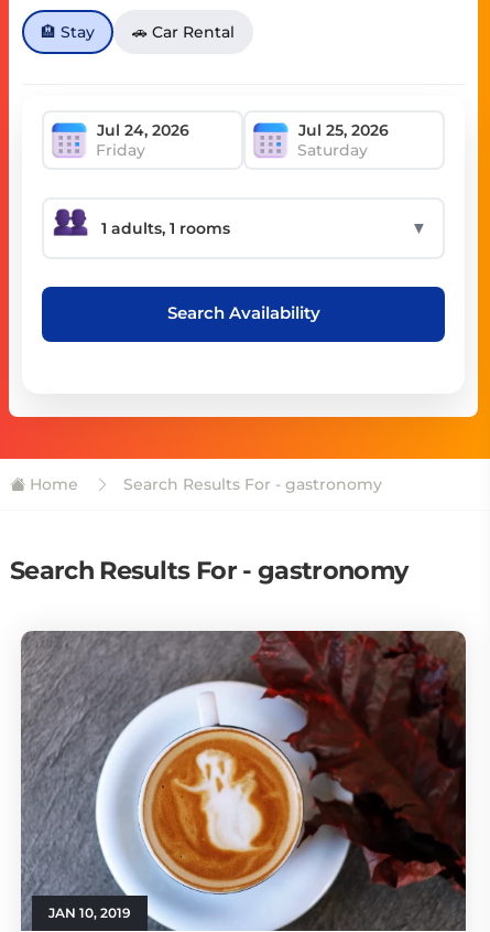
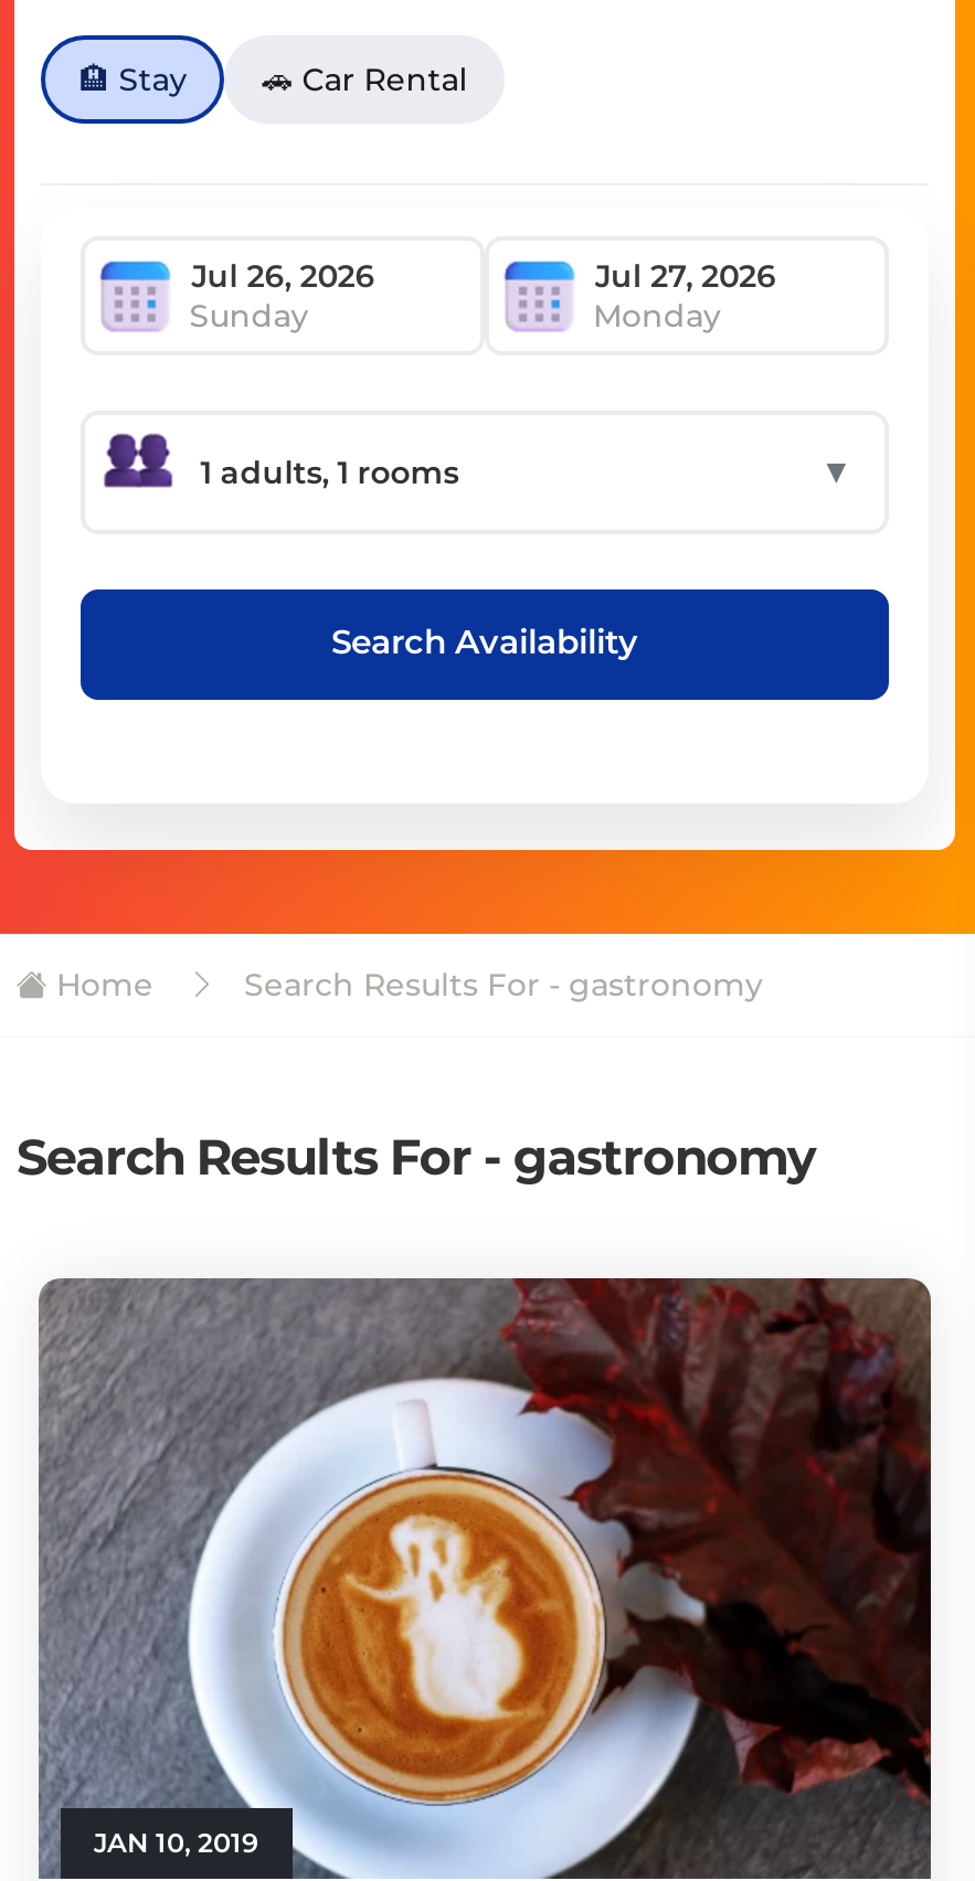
[96,140,368,159] Friday | Saturday -> [189,295,721,334] Sunday | Monday

